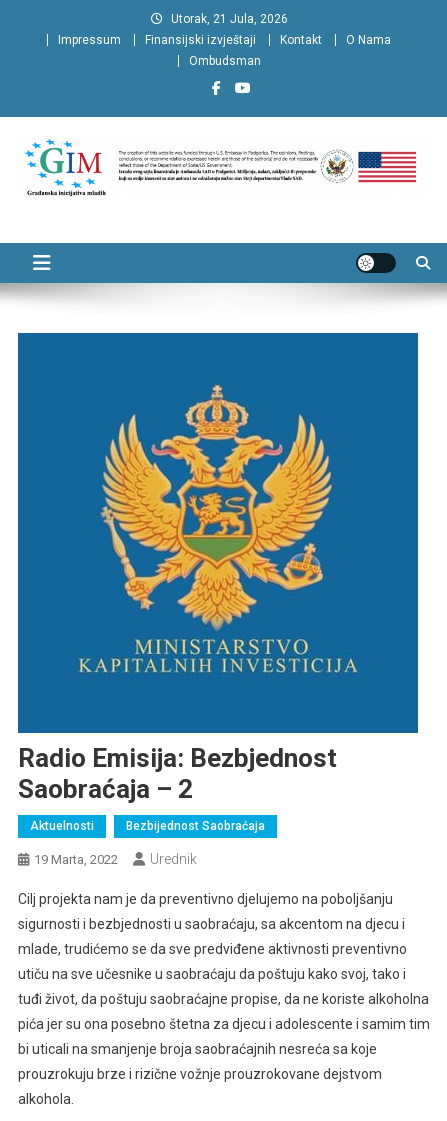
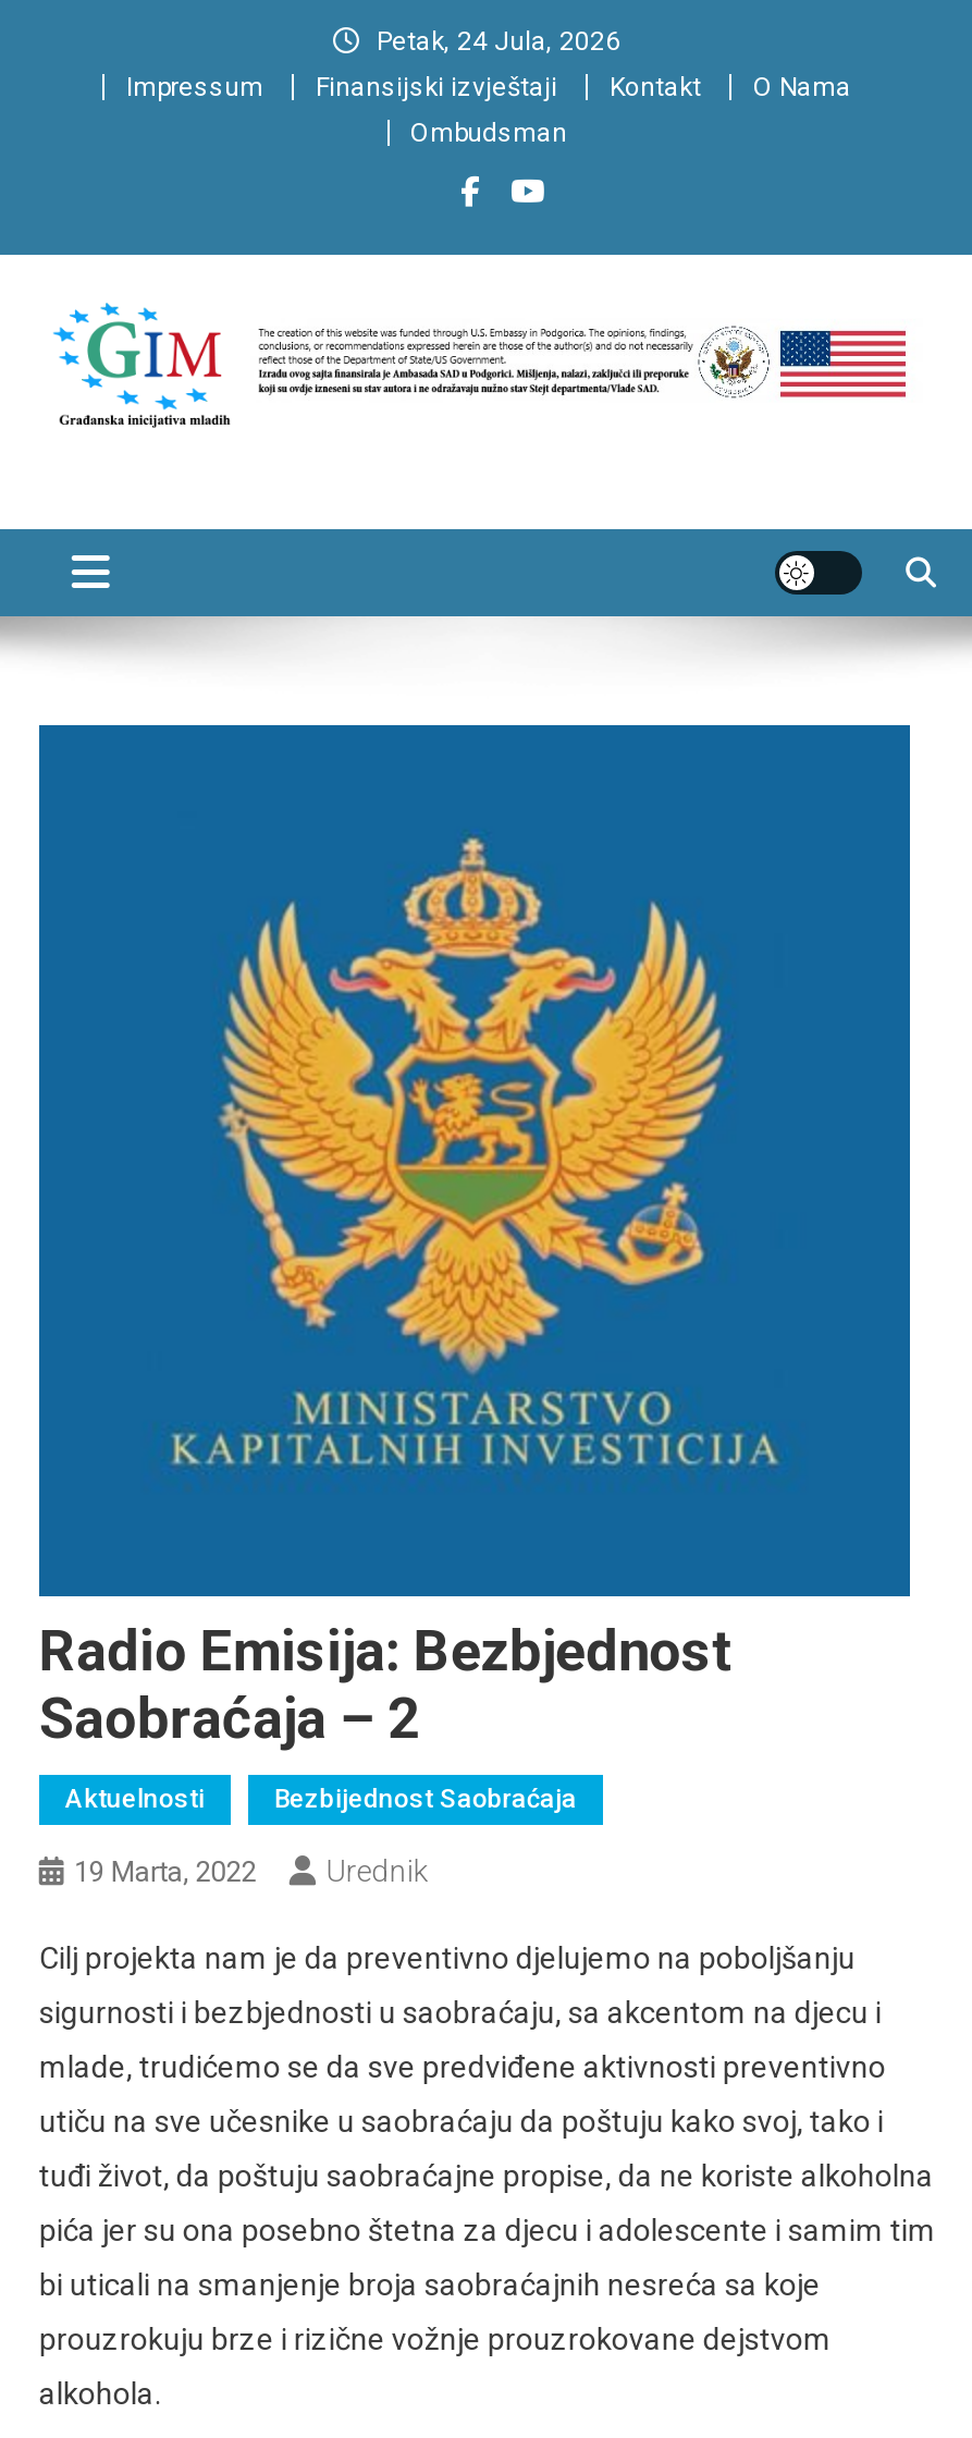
[170,12,287,26] Utorak, 21 Jula, 2026 -> [377,26,620,57] Petak, 24 Jula, 2026

